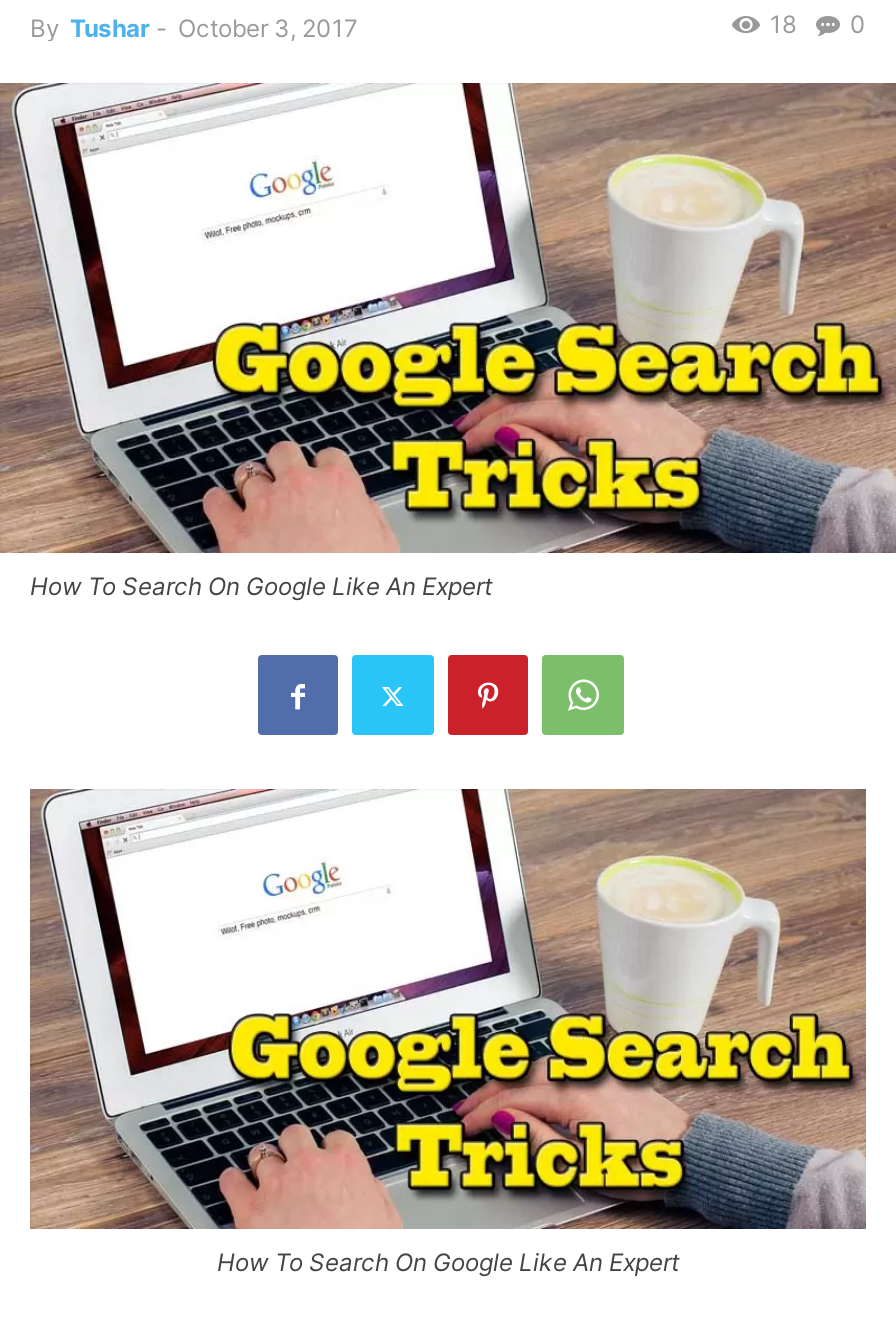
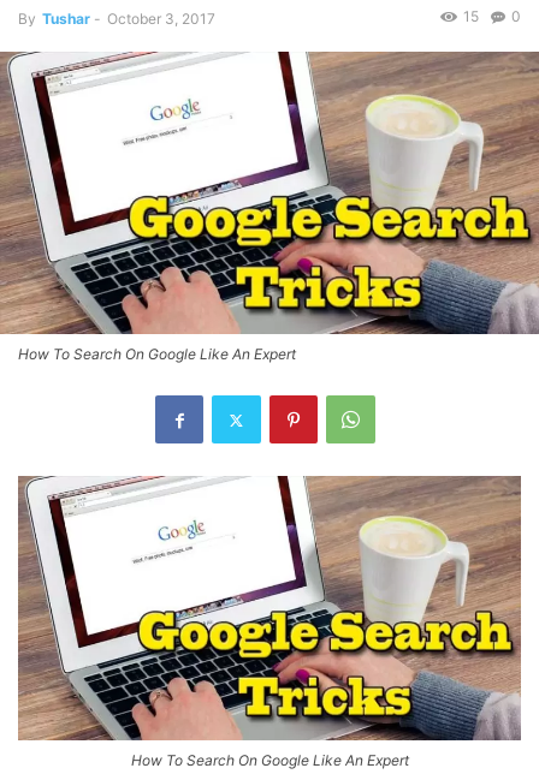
[770,9,866,39] 18 0 -> [463,7,521,25] 15 0

